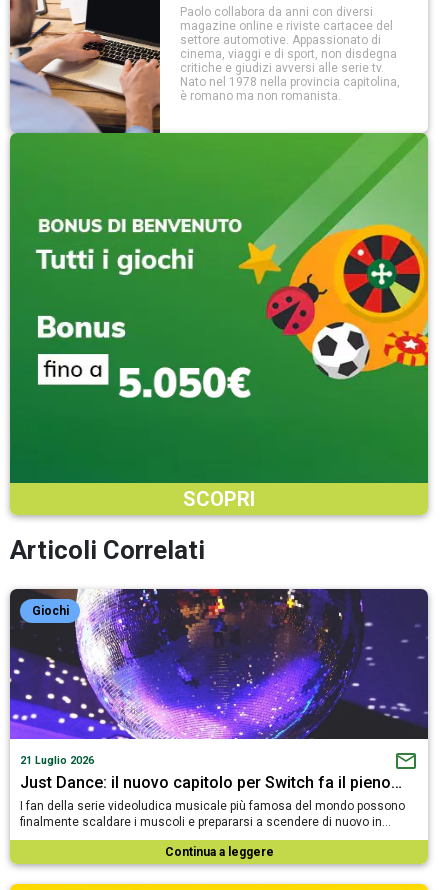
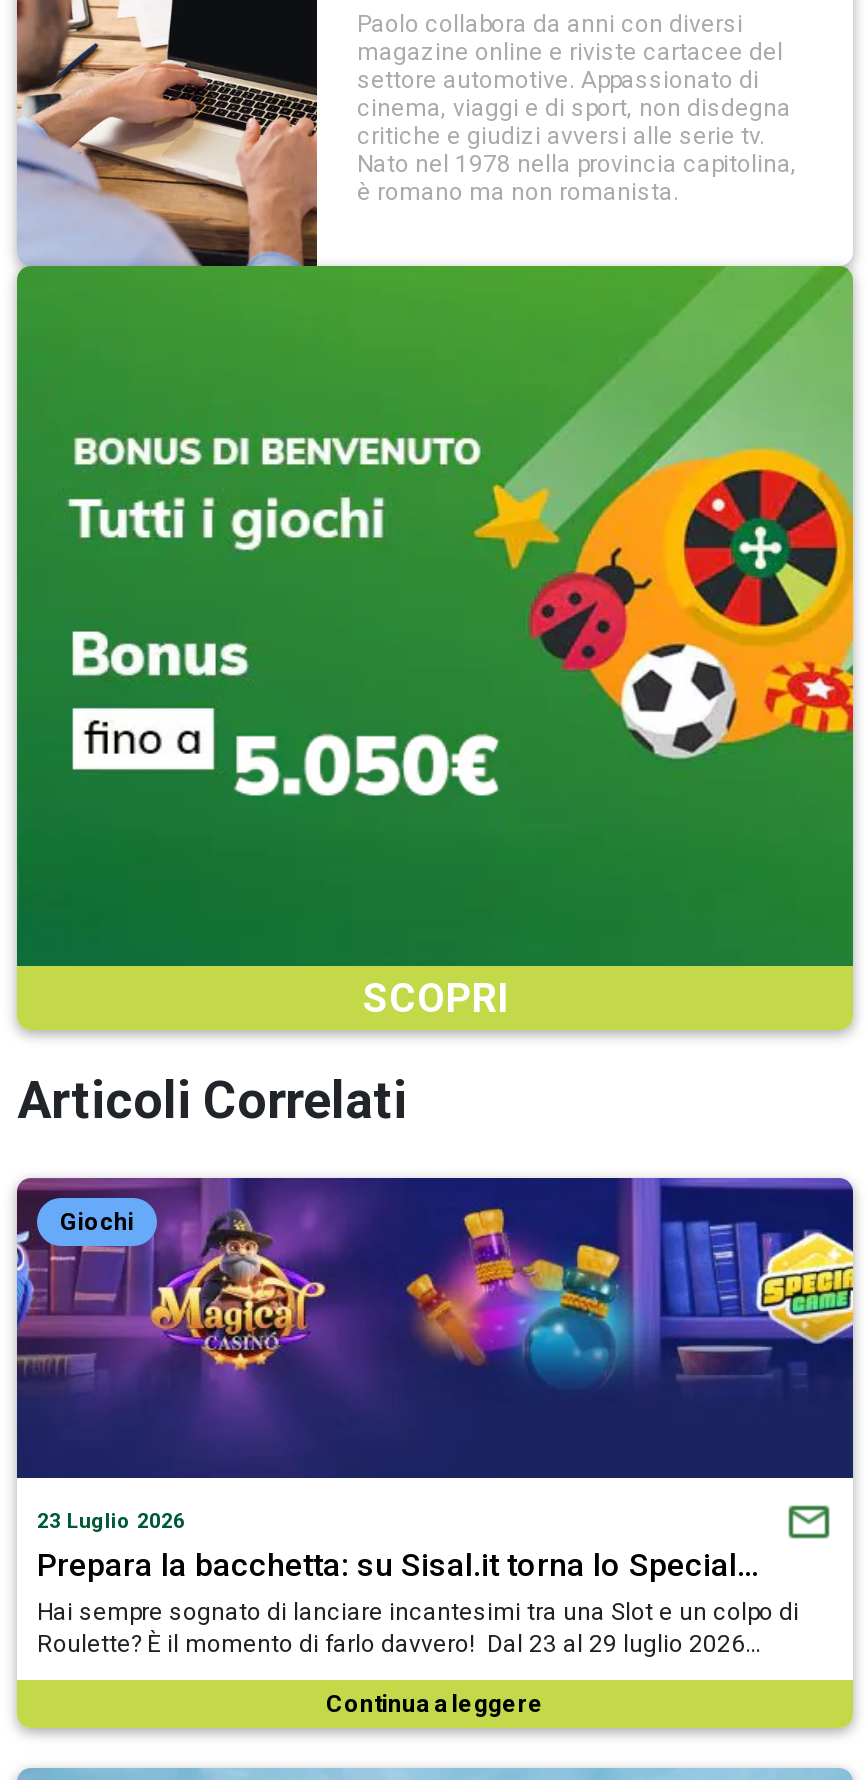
[9,588,429,829] [image] | 21 Luglio 2026 | Just Dance: il nuovo capitolo per Switch fa il pieno… | I fan della serie videoludica musicale più famosa del mondo possono | finalmente scaldare i muscoli e prepararsi a scendere di nuovo in… -> [15,1176,855,1658] [image] | 23 Luglio 2026 | Prepara la bacchetta: su Sisal.it torna lo Special… | Hai sempre sognato di lanciare incantesimi tra una Slot e un colpo di | Roulette? È il momento di farlo davvero! Dal 23 al 29 luglio 2026…

